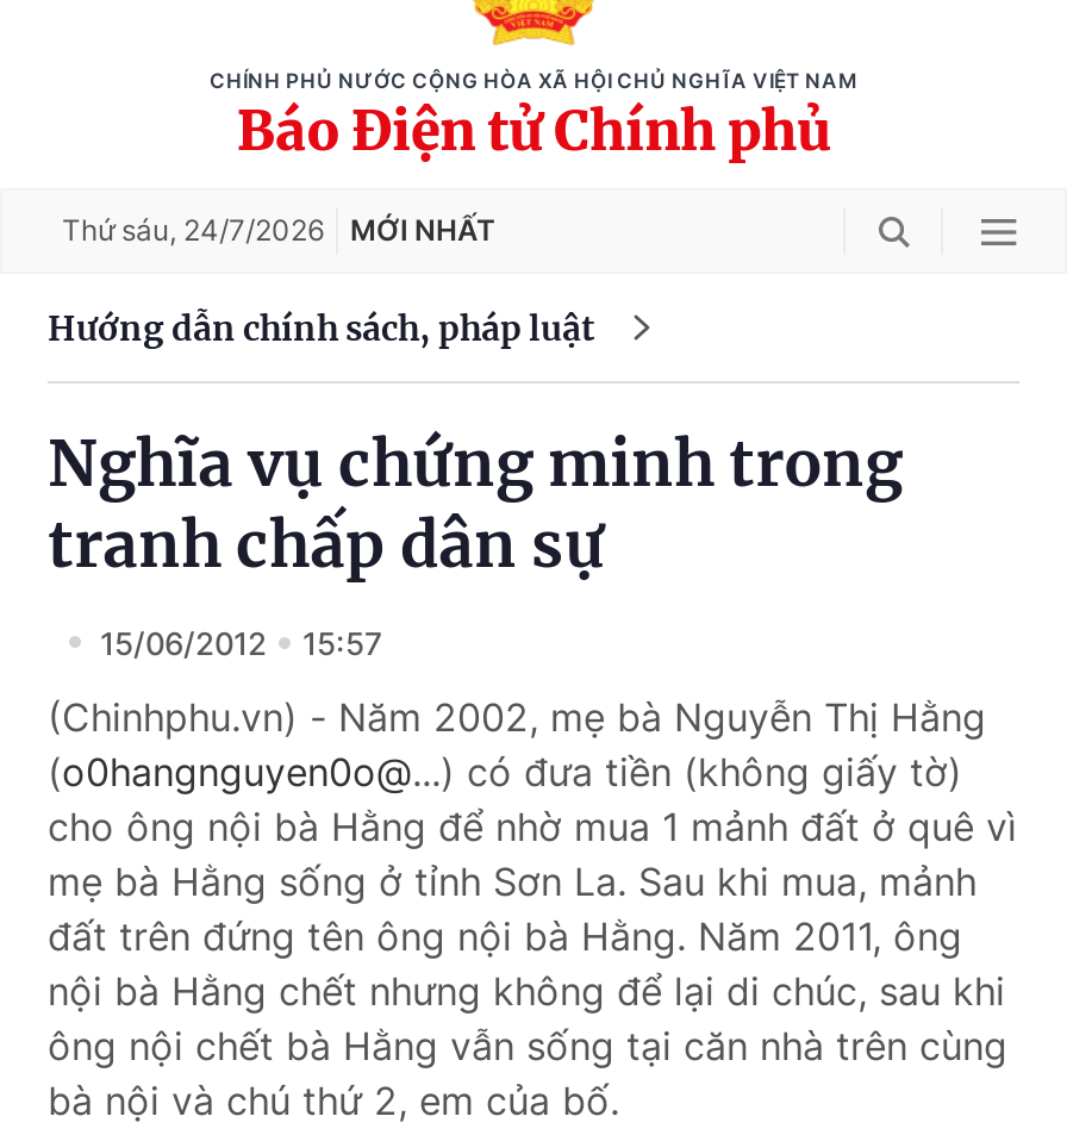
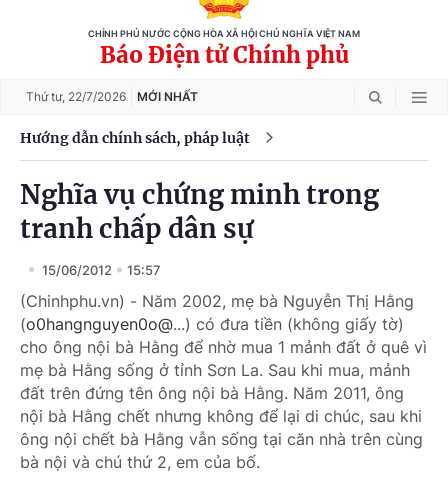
[62,212,495,248] Thứ sáu, 24/7/2026 MỚI NHẤT -> [26,89,198,104] Thứ tư, 22/7/2026 MỚI NHẤT

